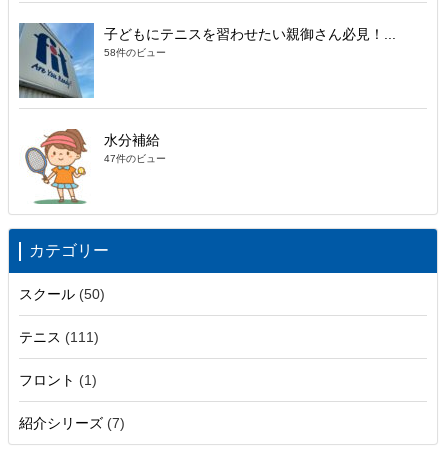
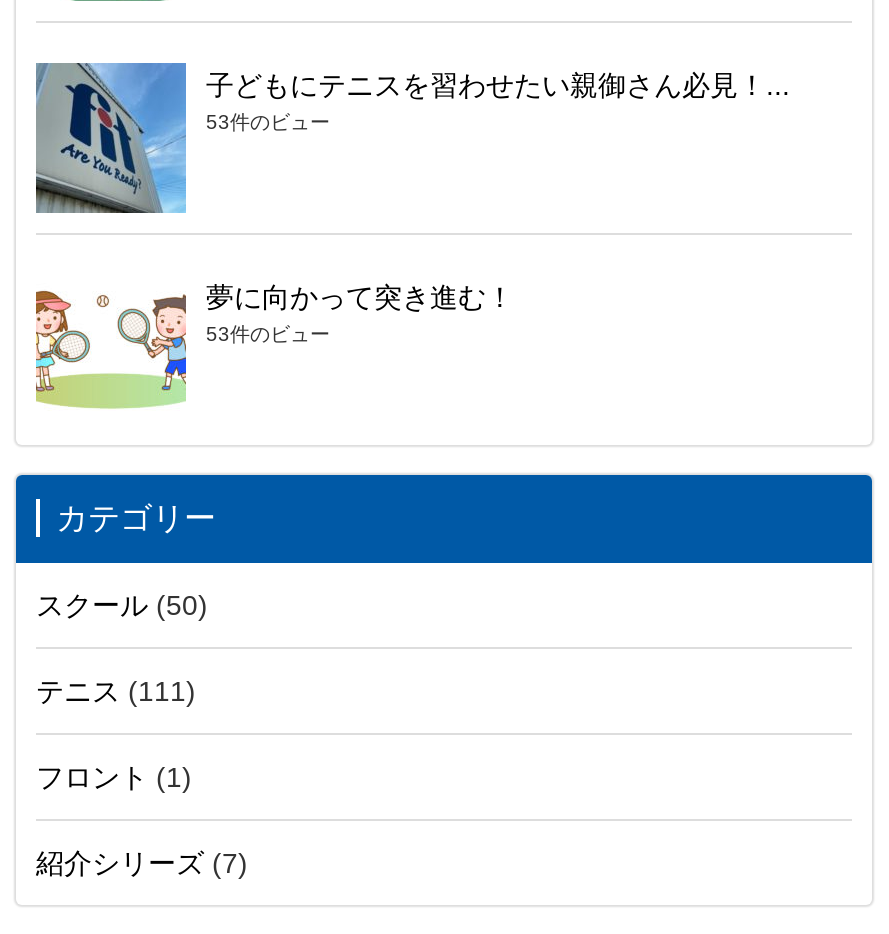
[104,47,166,58] 58件のビュー -> [206,110,330,132] 53件のビュー
[19,128,166,205] [image] | 水分補給 | 47件のビュー -> [34,274,514,424] [image] | 夢に向かって突き進む！ | 53件のビュー

